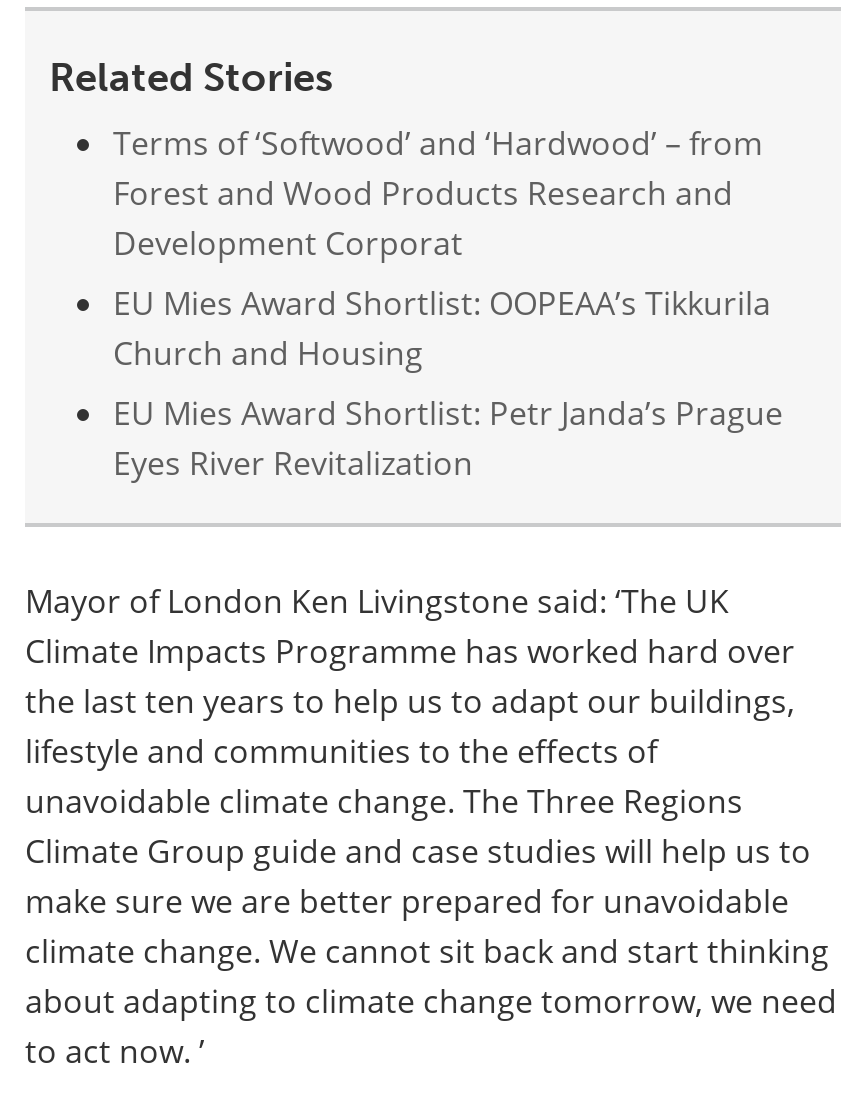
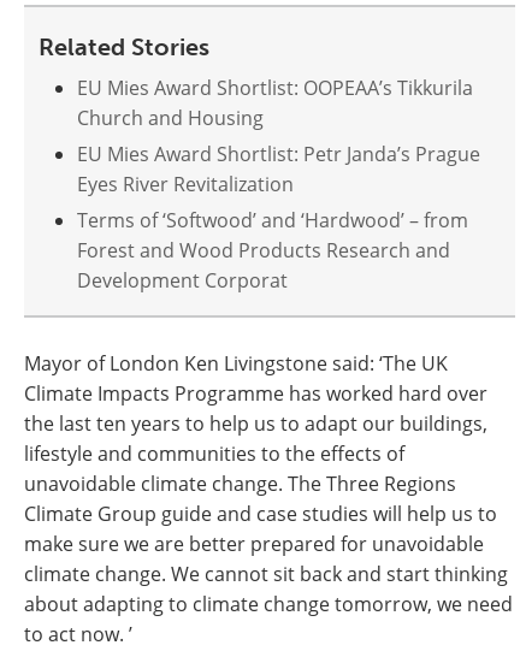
moved [113,121,763,265] -> [77,207,468,292]: Terms of ‘Softwood’ and ‘Hardwood’ – from | Forest and Wood Products Research and | Development Corporat
moved [113,281,783,485] -> [77,75,480,196]: EU Mies Award Shortlist: OOPEAA’s Tikkurila | Church and Housing | EU Mies Award Shortlist: Petr Janda’s Prague | Eyes River Revitalization

